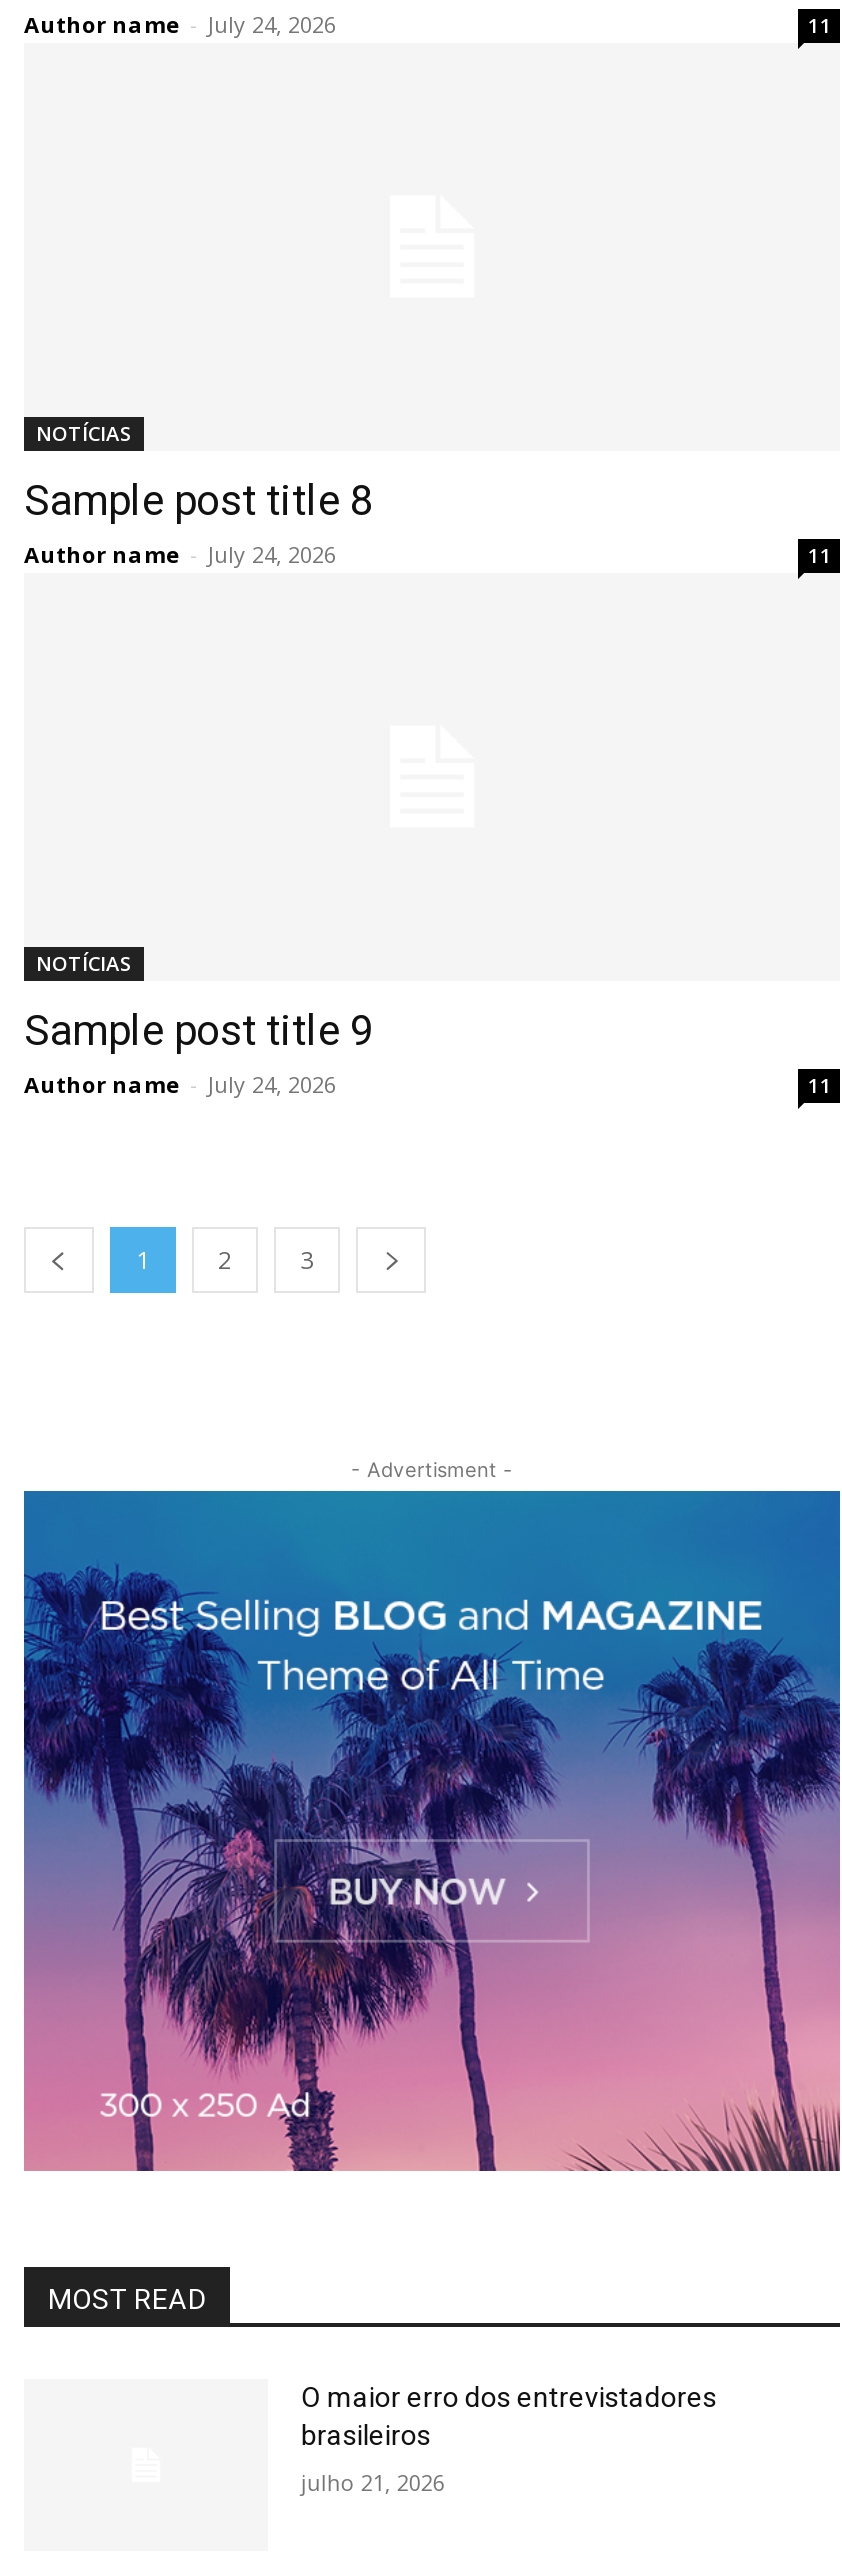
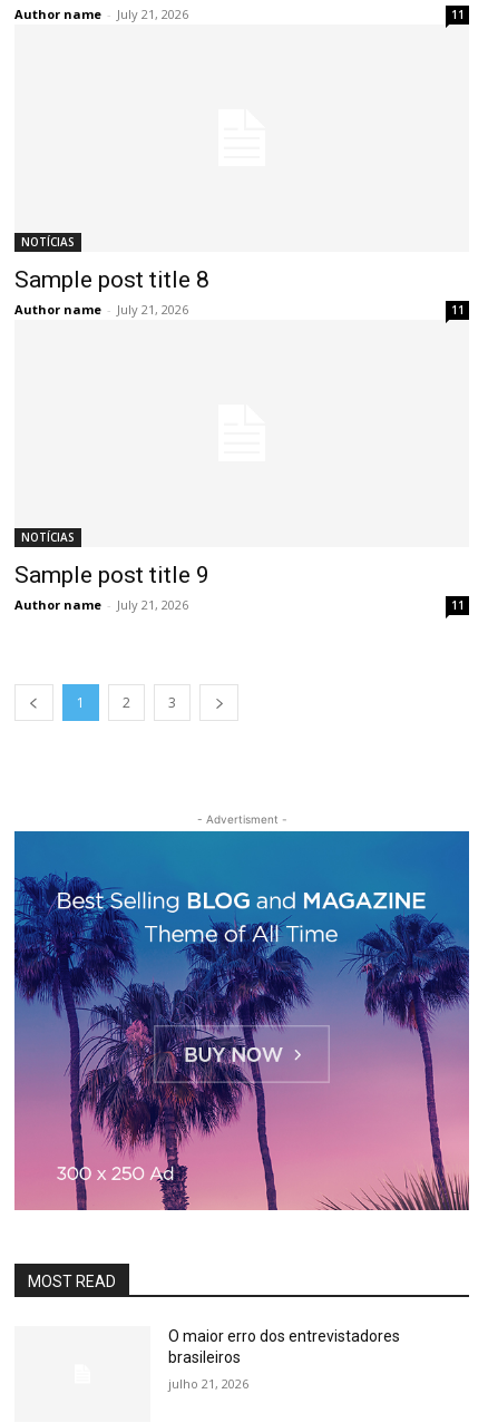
[24,10,336,40] Author name - July 24, 2026 -> [14,6,188,23] Author name - July 21, 2026
[24,540,336,570] Author name - July 24, 2026 -> [14,301,188,318] Author name - July 21, 2026
[24,1070,336,1100] Author name - July 24, 2026 -> [14,597,188,613] Author name - July 21, 2026

